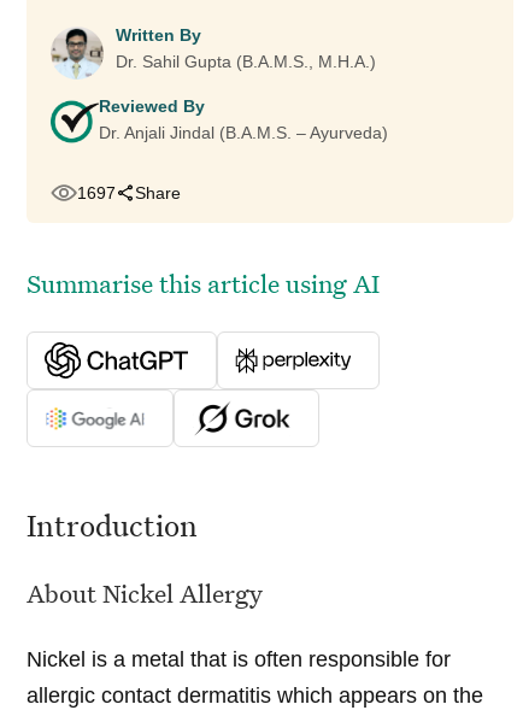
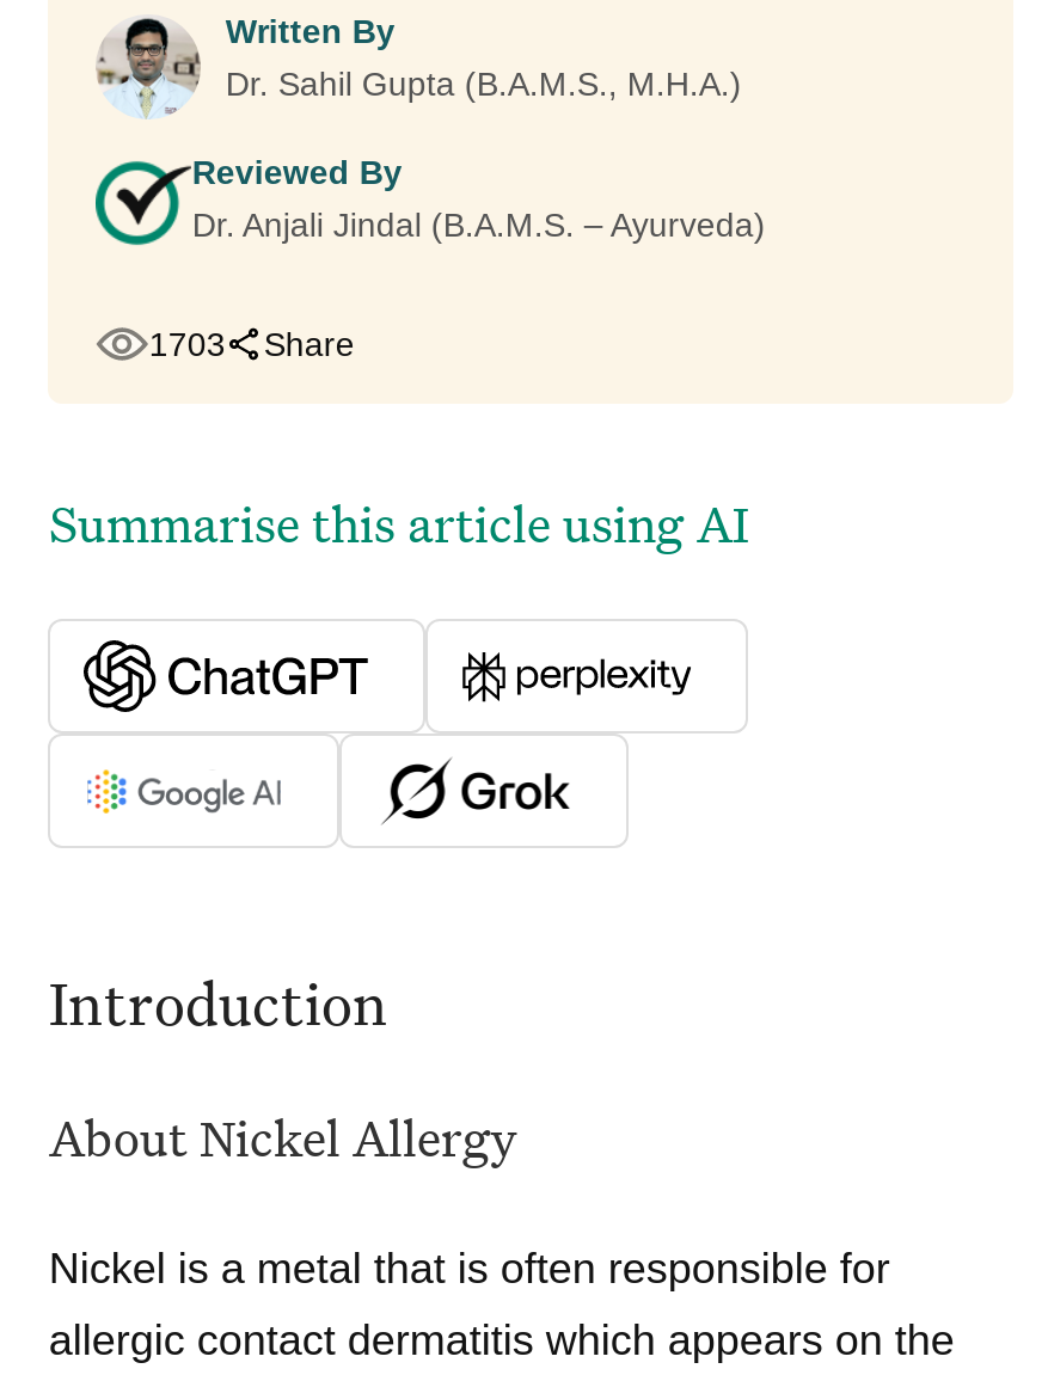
[78,184,181,203] 1697 Share -> [149,326,355,364] 1703 Share

